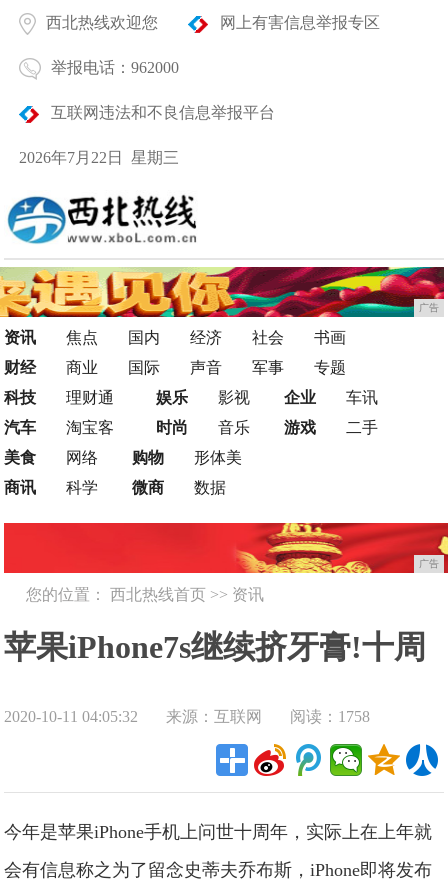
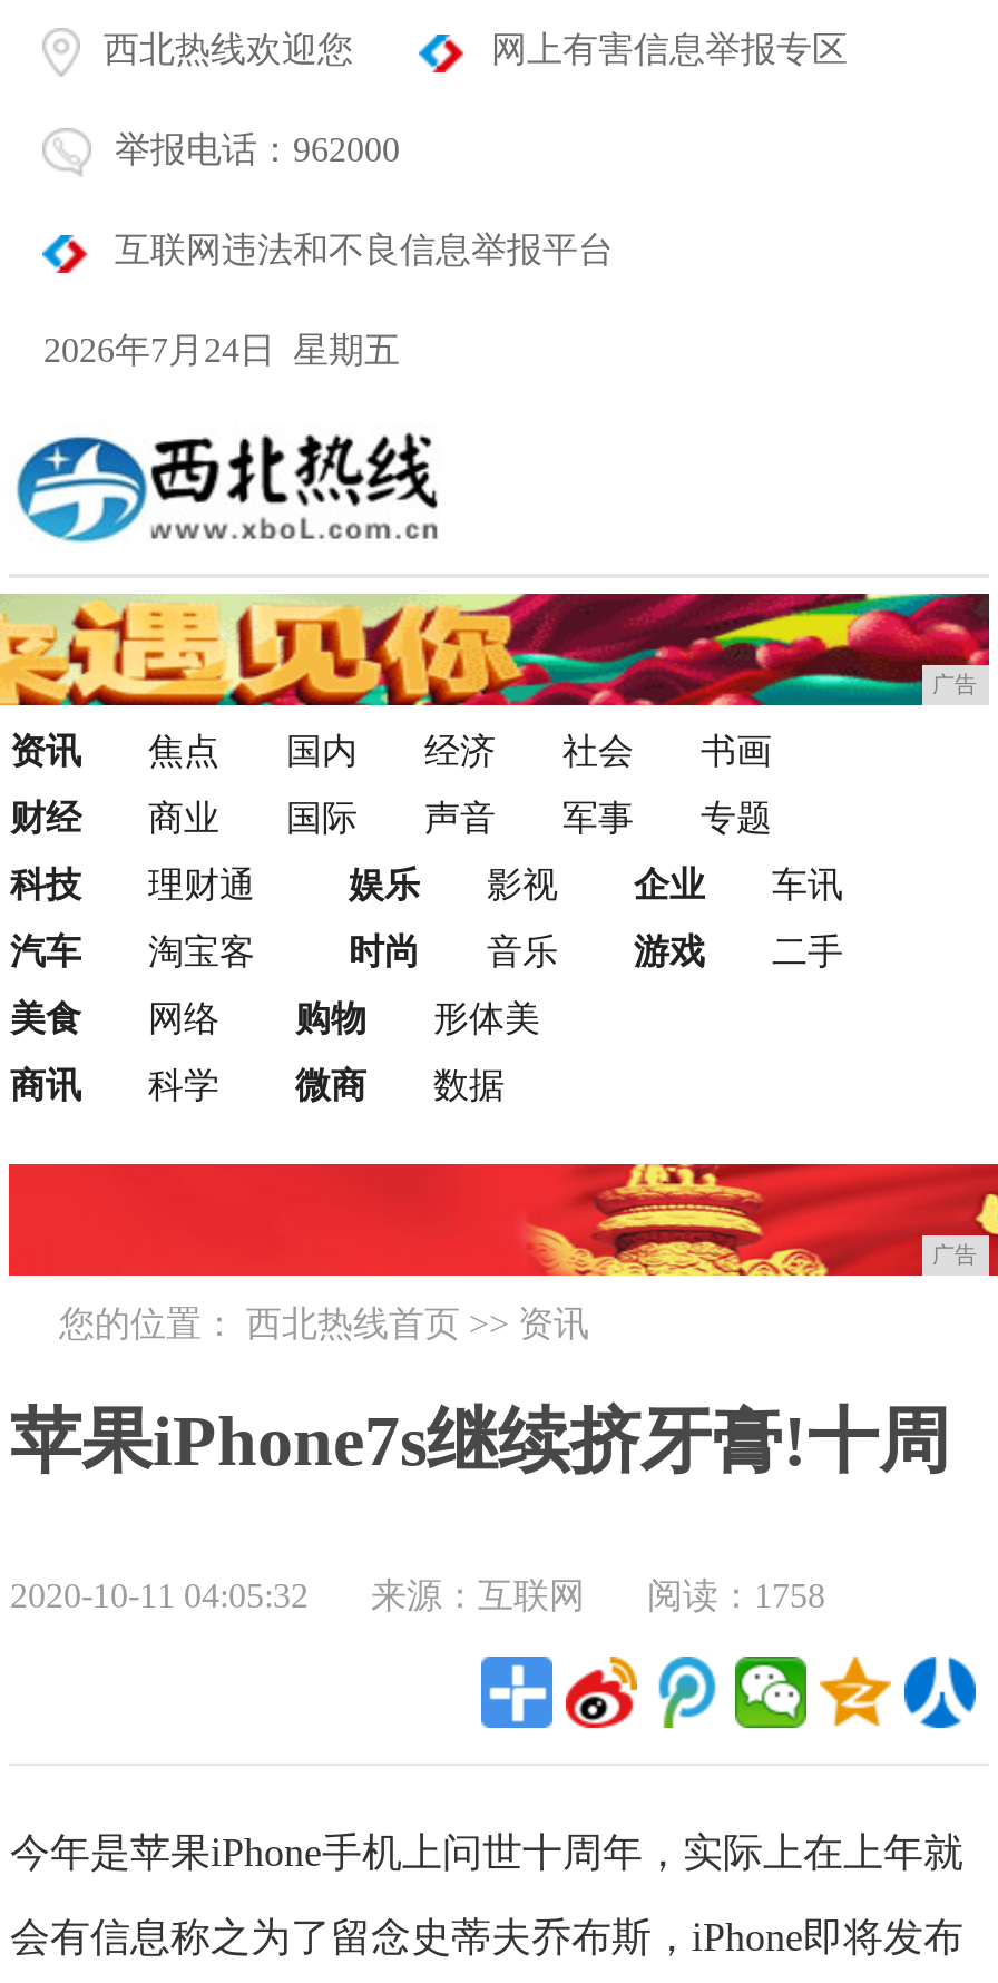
[19,149,179,166] 2026年7月22日 星期三 -> [43,331,400,369] 2026年7月24日 星期五

